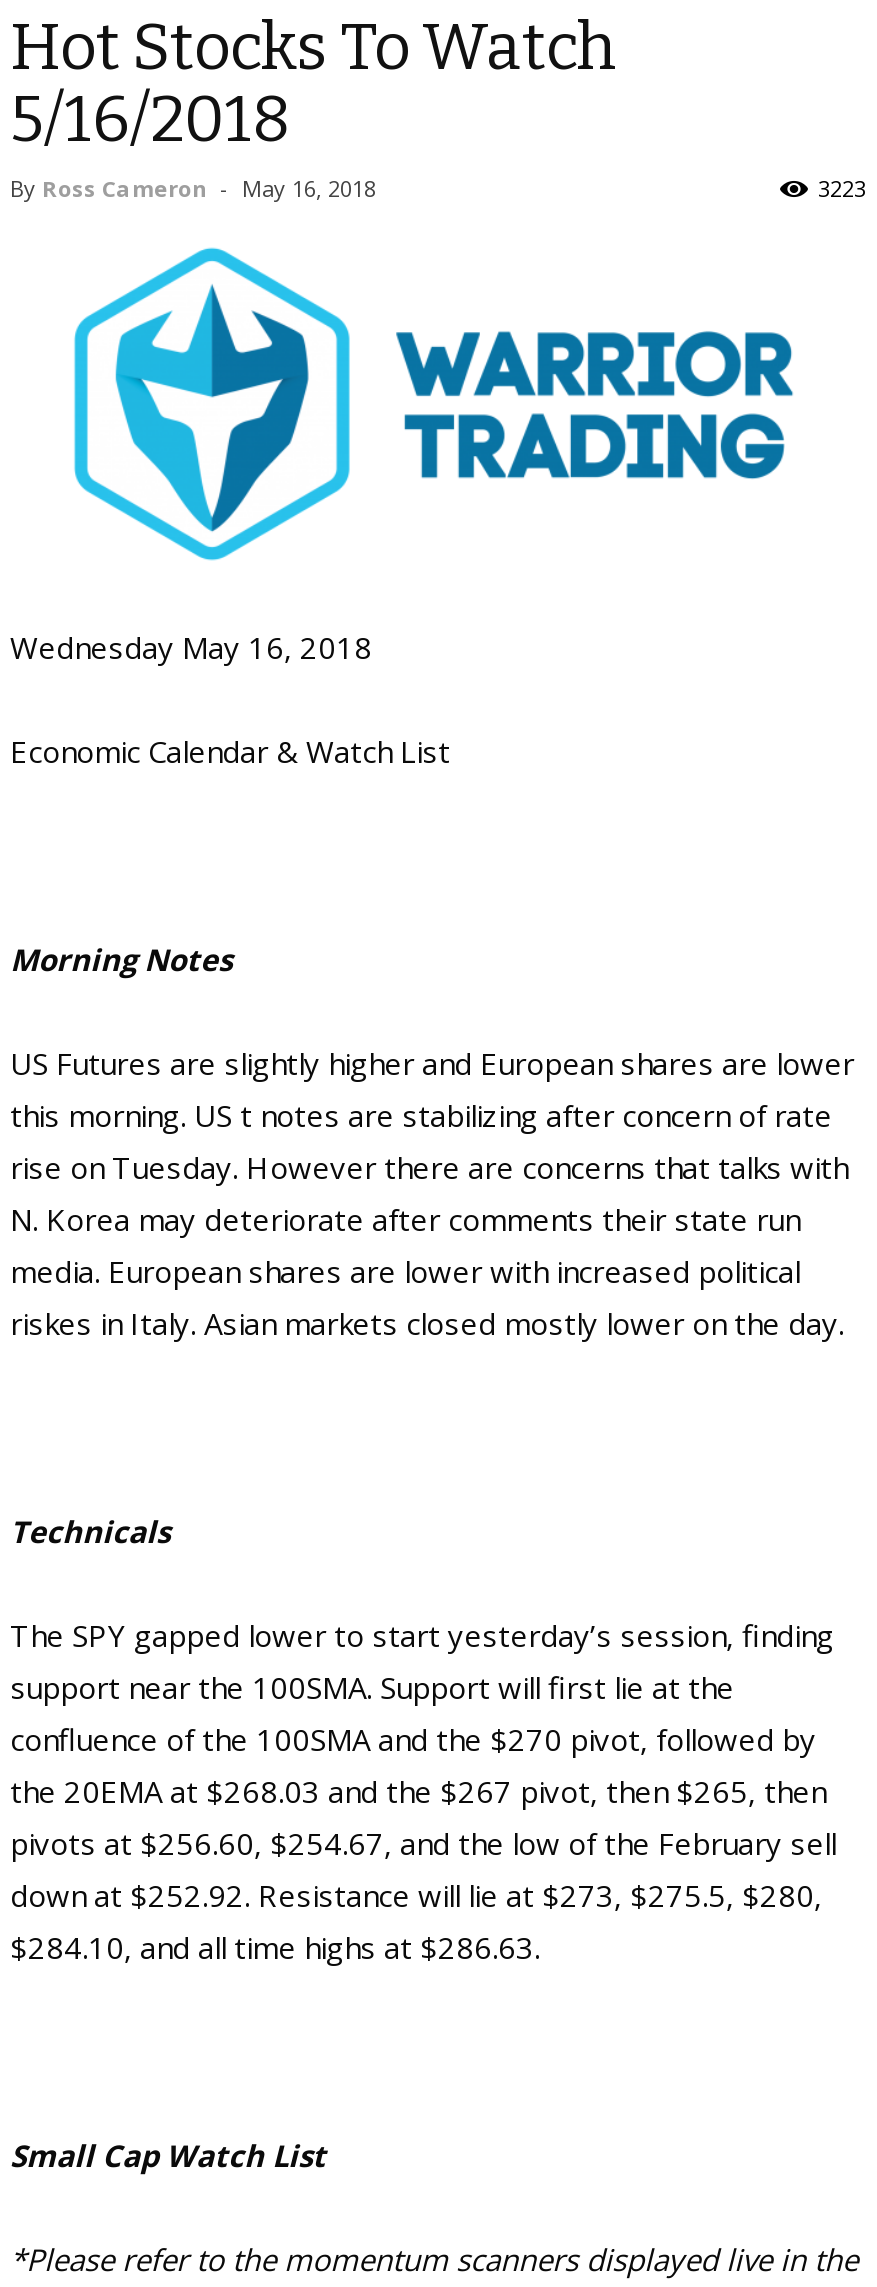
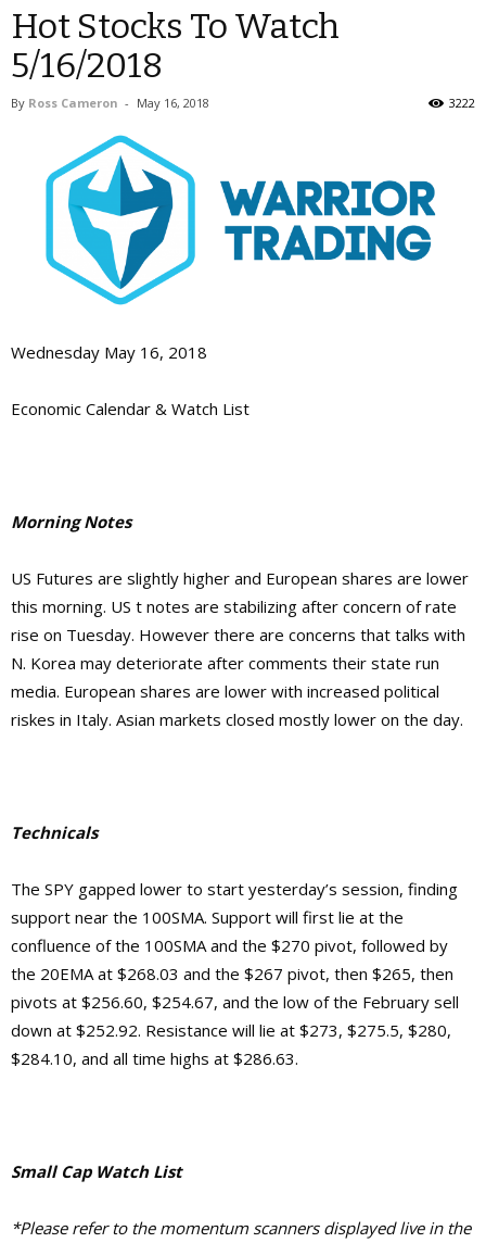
[818,173,866,203] 3223 -> [449,95,475,111] 3222

